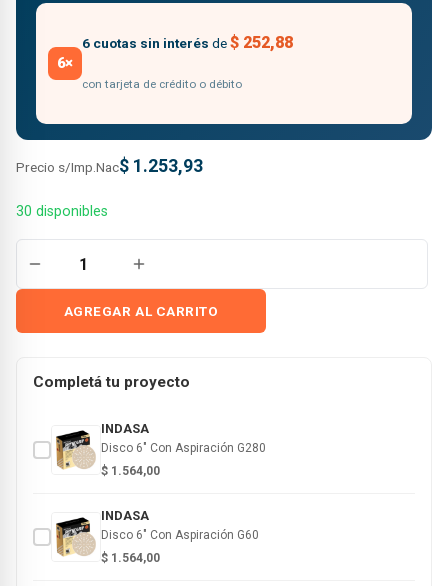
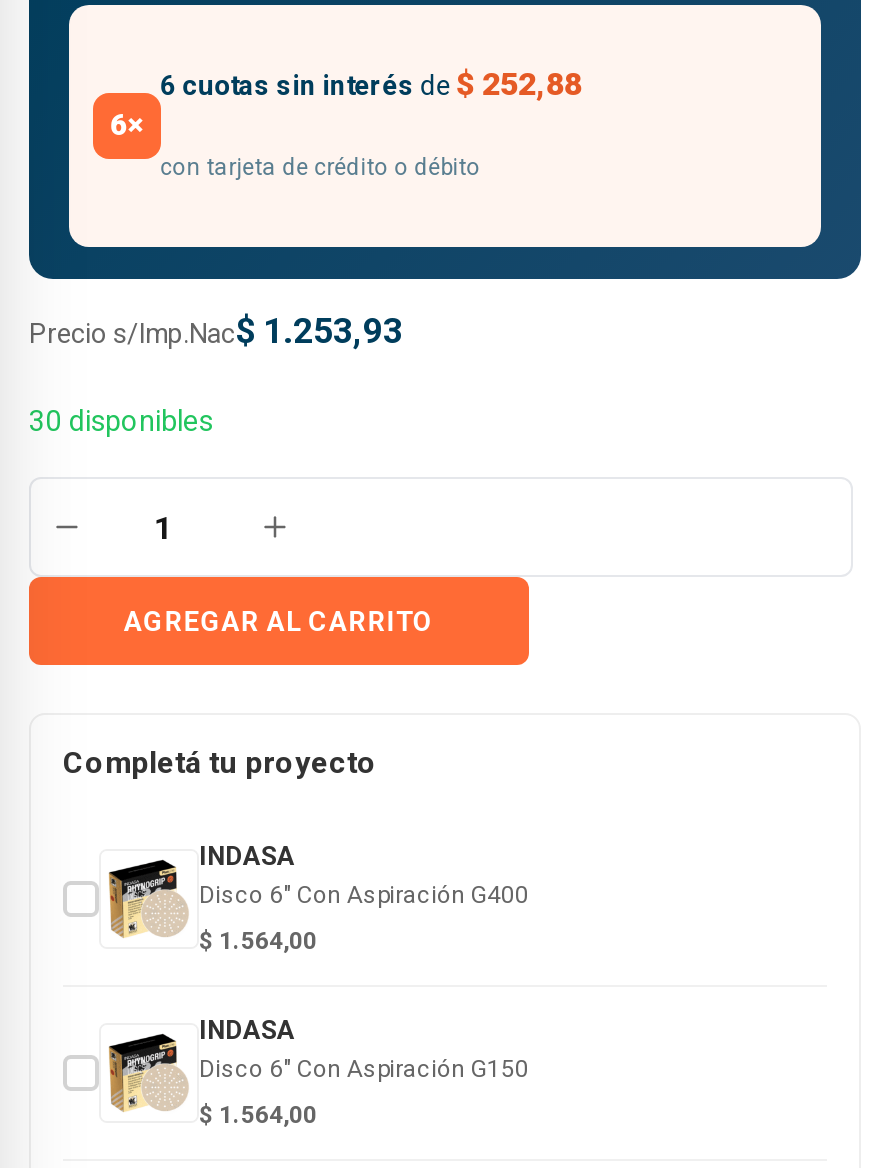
[101,441,266,455] Disco 6" Con Aspiración G280 -> [199,881,529,909] Disco 6" Con Aspiración G400
[101,528,259,542] Disco 6" Con Aspiración G60 -> [199,1055,529,1083] Disco 6" Con Aspiración G150

